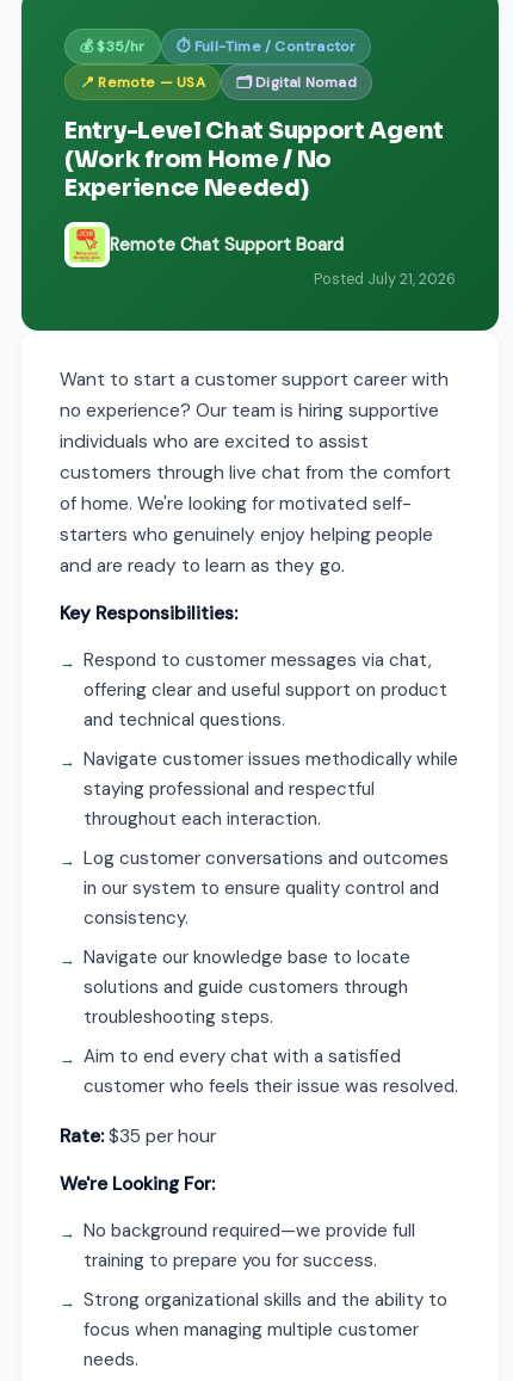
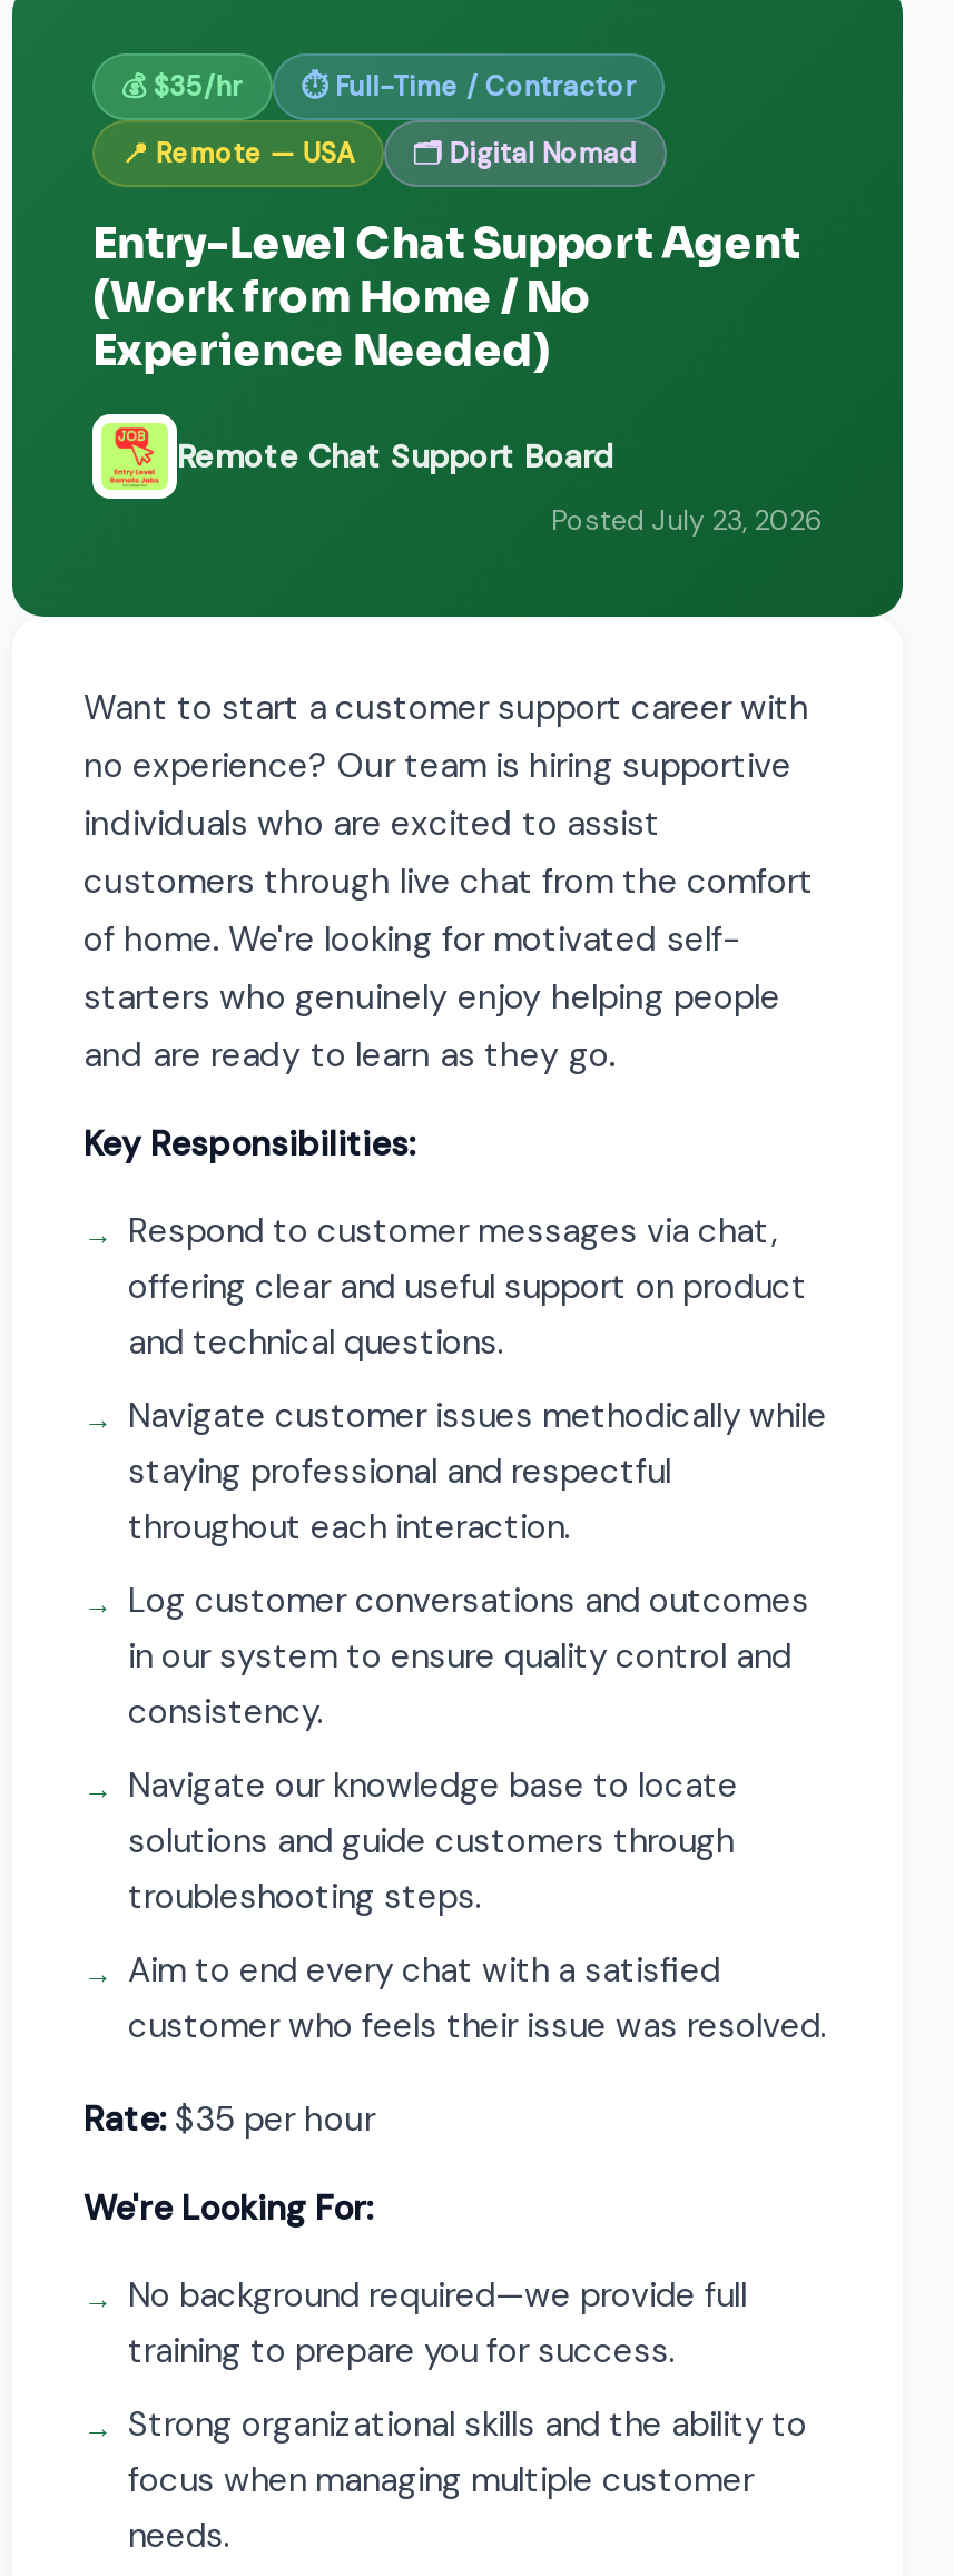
[314,270,456,289] Posted July 21, 2026 -> [551,503,823,539] Posted July 23, 2026

